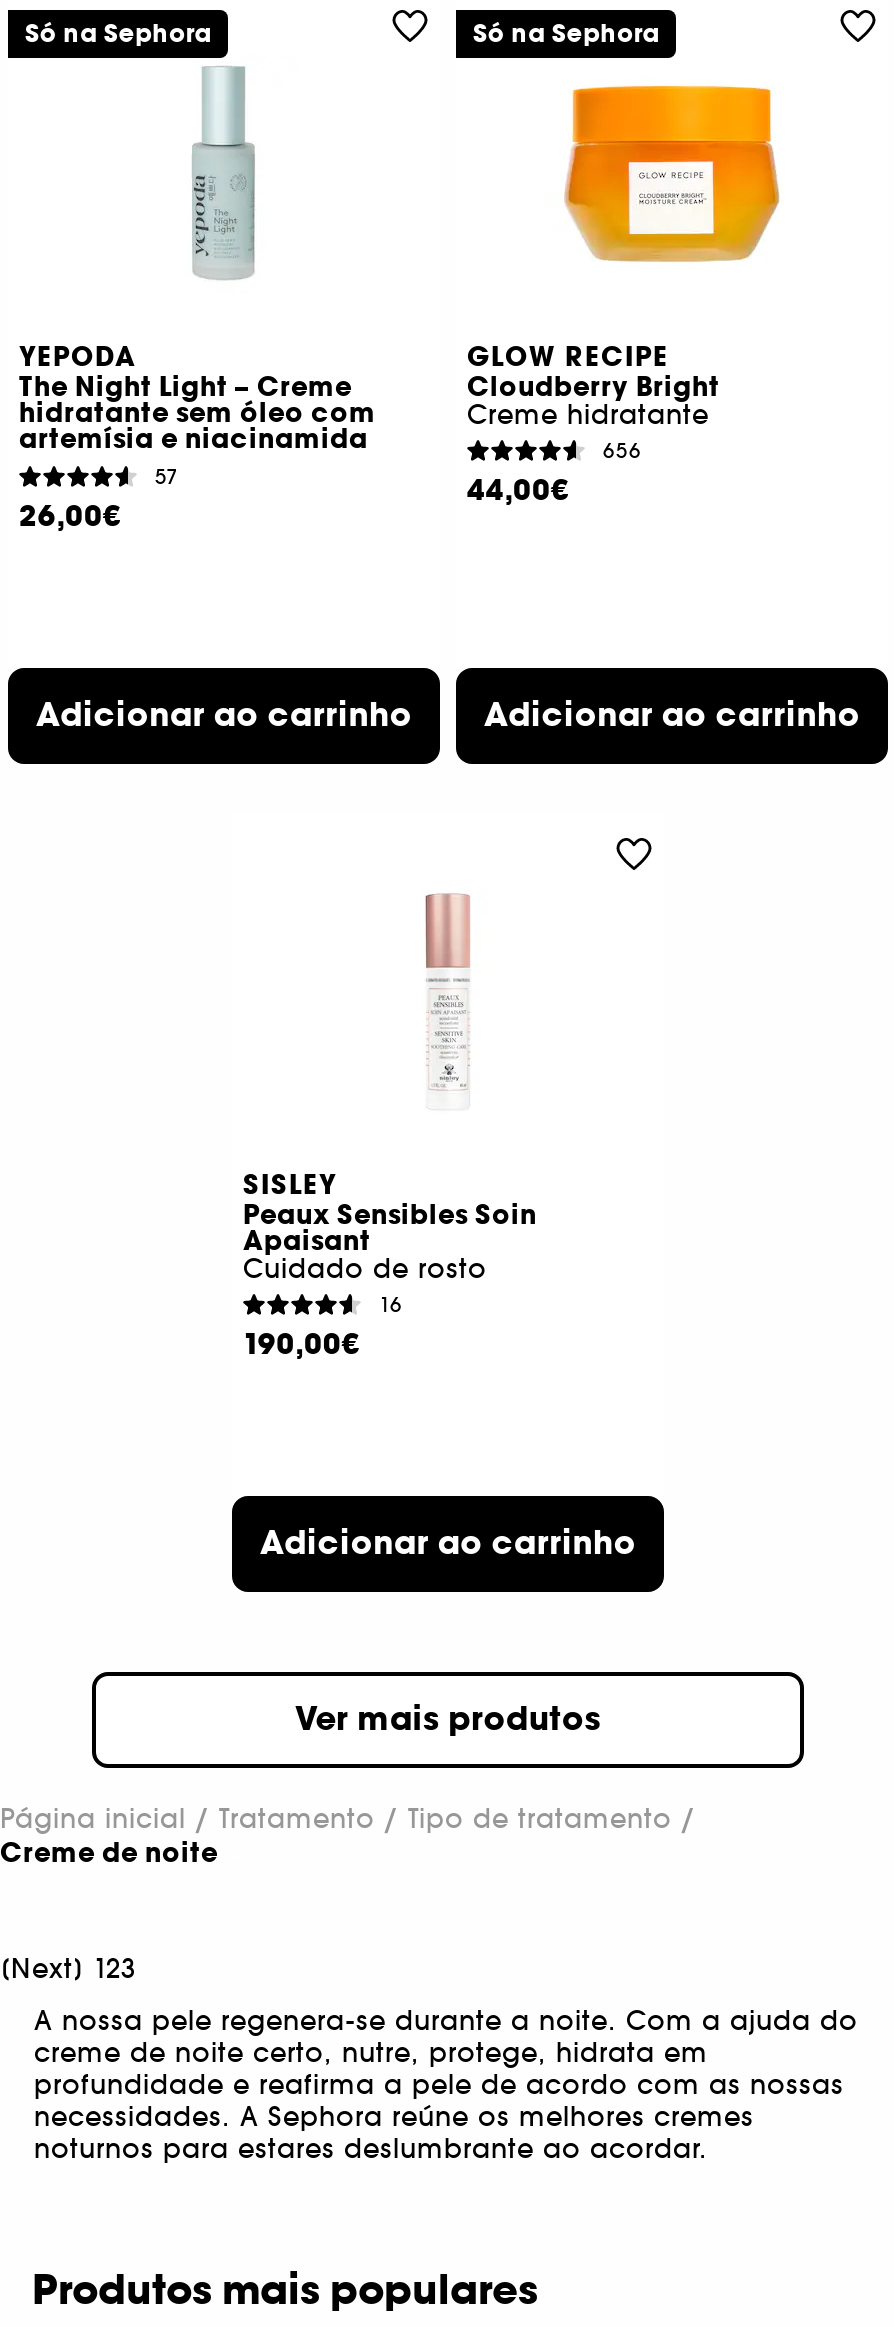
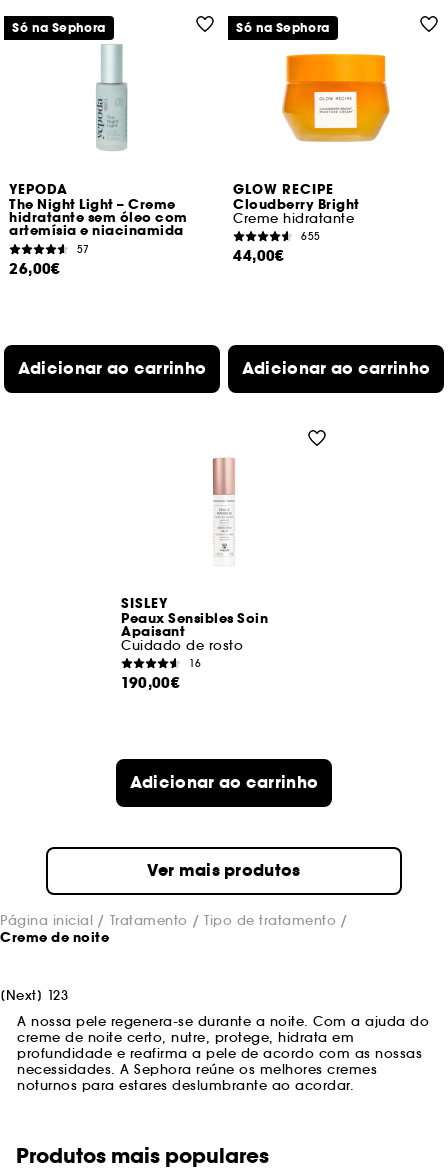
[603,437,642,463] 656 -> [301,229,321,242] 655

